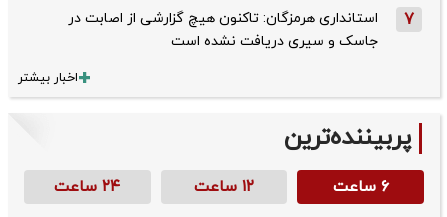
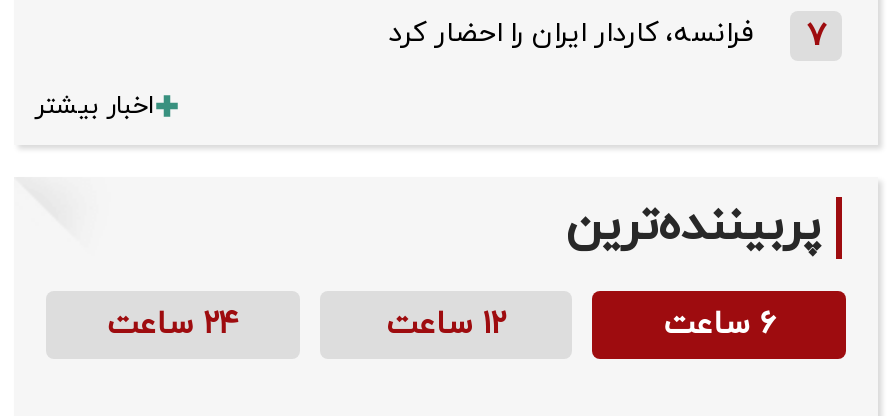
[68,9,378,51] استانداری هرمزگان: تاکنون هیچ گزارشی از اصابت در | جاسک و سیری دریافت نشده است -> [388,15,754,53] فرانسه، کاردار ایران را احضار کرد

